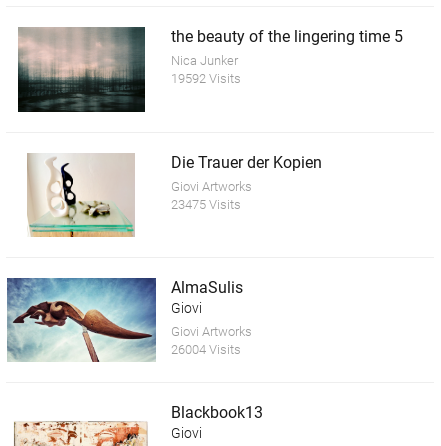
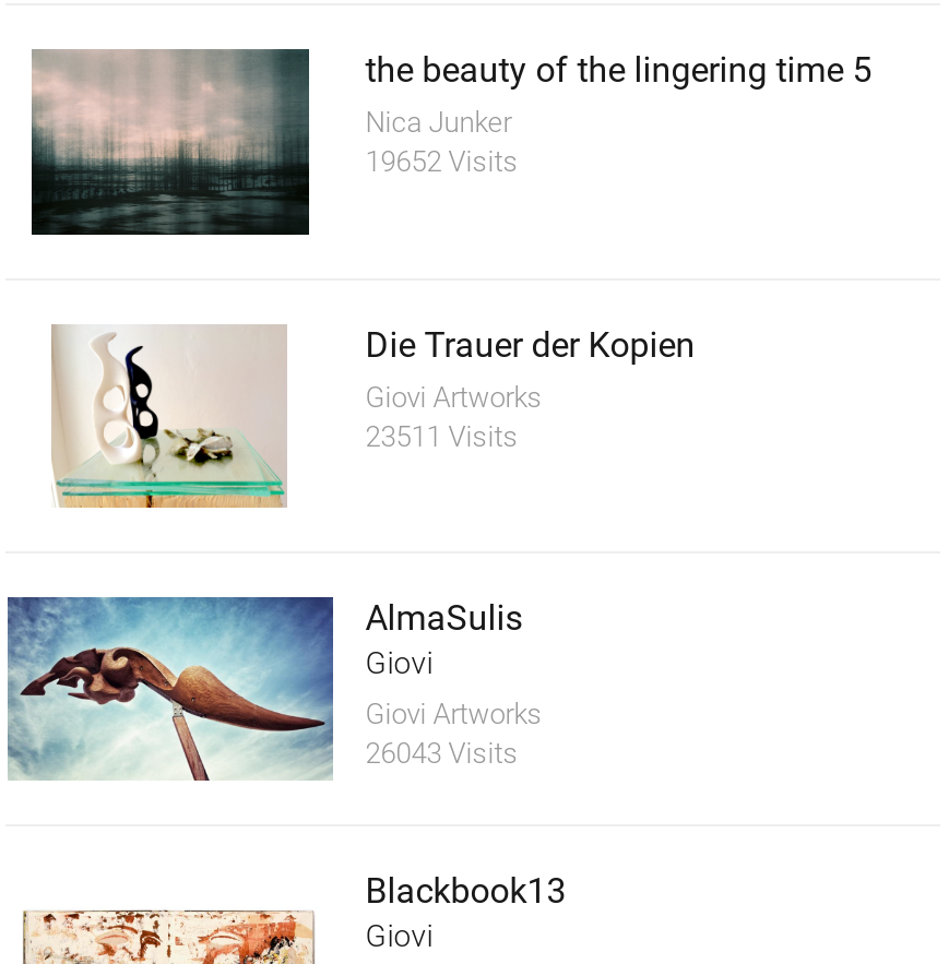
[171,71,241,86] 19592 Visits -> [365,146,518,178] 19652 Visits
[171,196,241,211] 23475 Visits -> [365,419,518,452] 23511 Visits
[171,342,241,357] 26004 Visits -> [365,736,518,769] 26043 Visits

